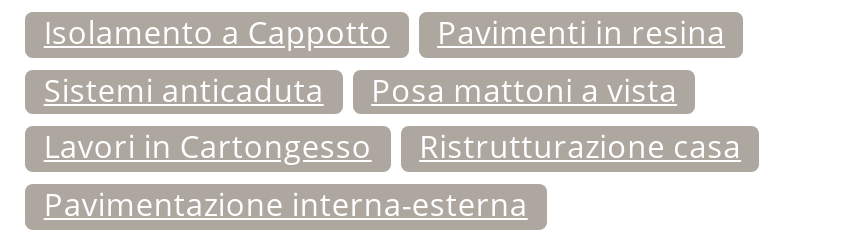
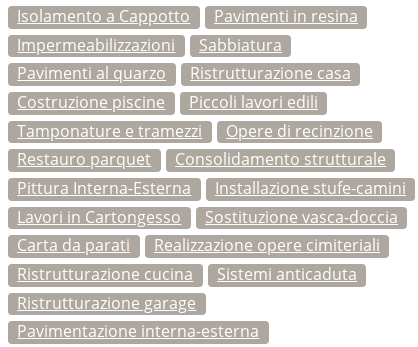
moved [44,67,324,111] -> [217,263,357,285]: Sistemi anticaduta
[371,67,677,111] Posa mattoni a vista -> [17,34,282,84] Impermeabilizzazioni | Sabbiatura | Pavimenti al quarzo
moved [44,125,372,169] -> [17,206,181,228]: Lavori in Cartongesso
none -> [17,91,406,314] Costruzione piscine | Piccoli lavori edili | Tamponature e tramezzi | Opere di recinzione | Restauro parquet | Consolidamento strutturale | Pittura Interna-Esterna | Installazione stufe-camini | Sostituzione vasca-doccia | Carta da parati | Realizzazione opere cimiteriali | Ristrutturazione cucina | Ristrutturazione garage

